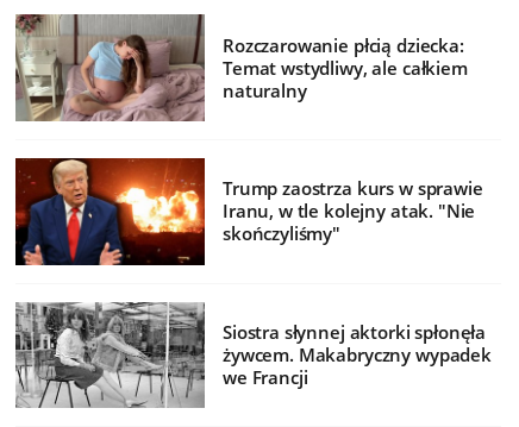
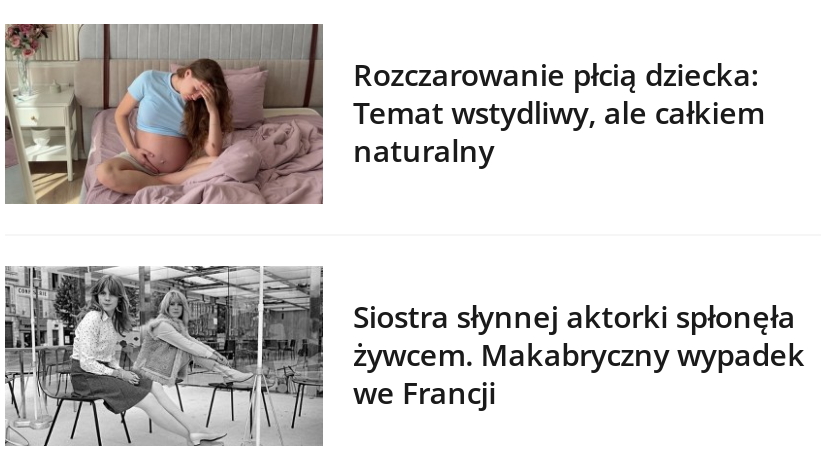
[15,157,483,266] [image] | Trump zaostrza kurs w sprawie | Iranu, w tle kolejny atak. "Nie | skończyliśmy" -> none

